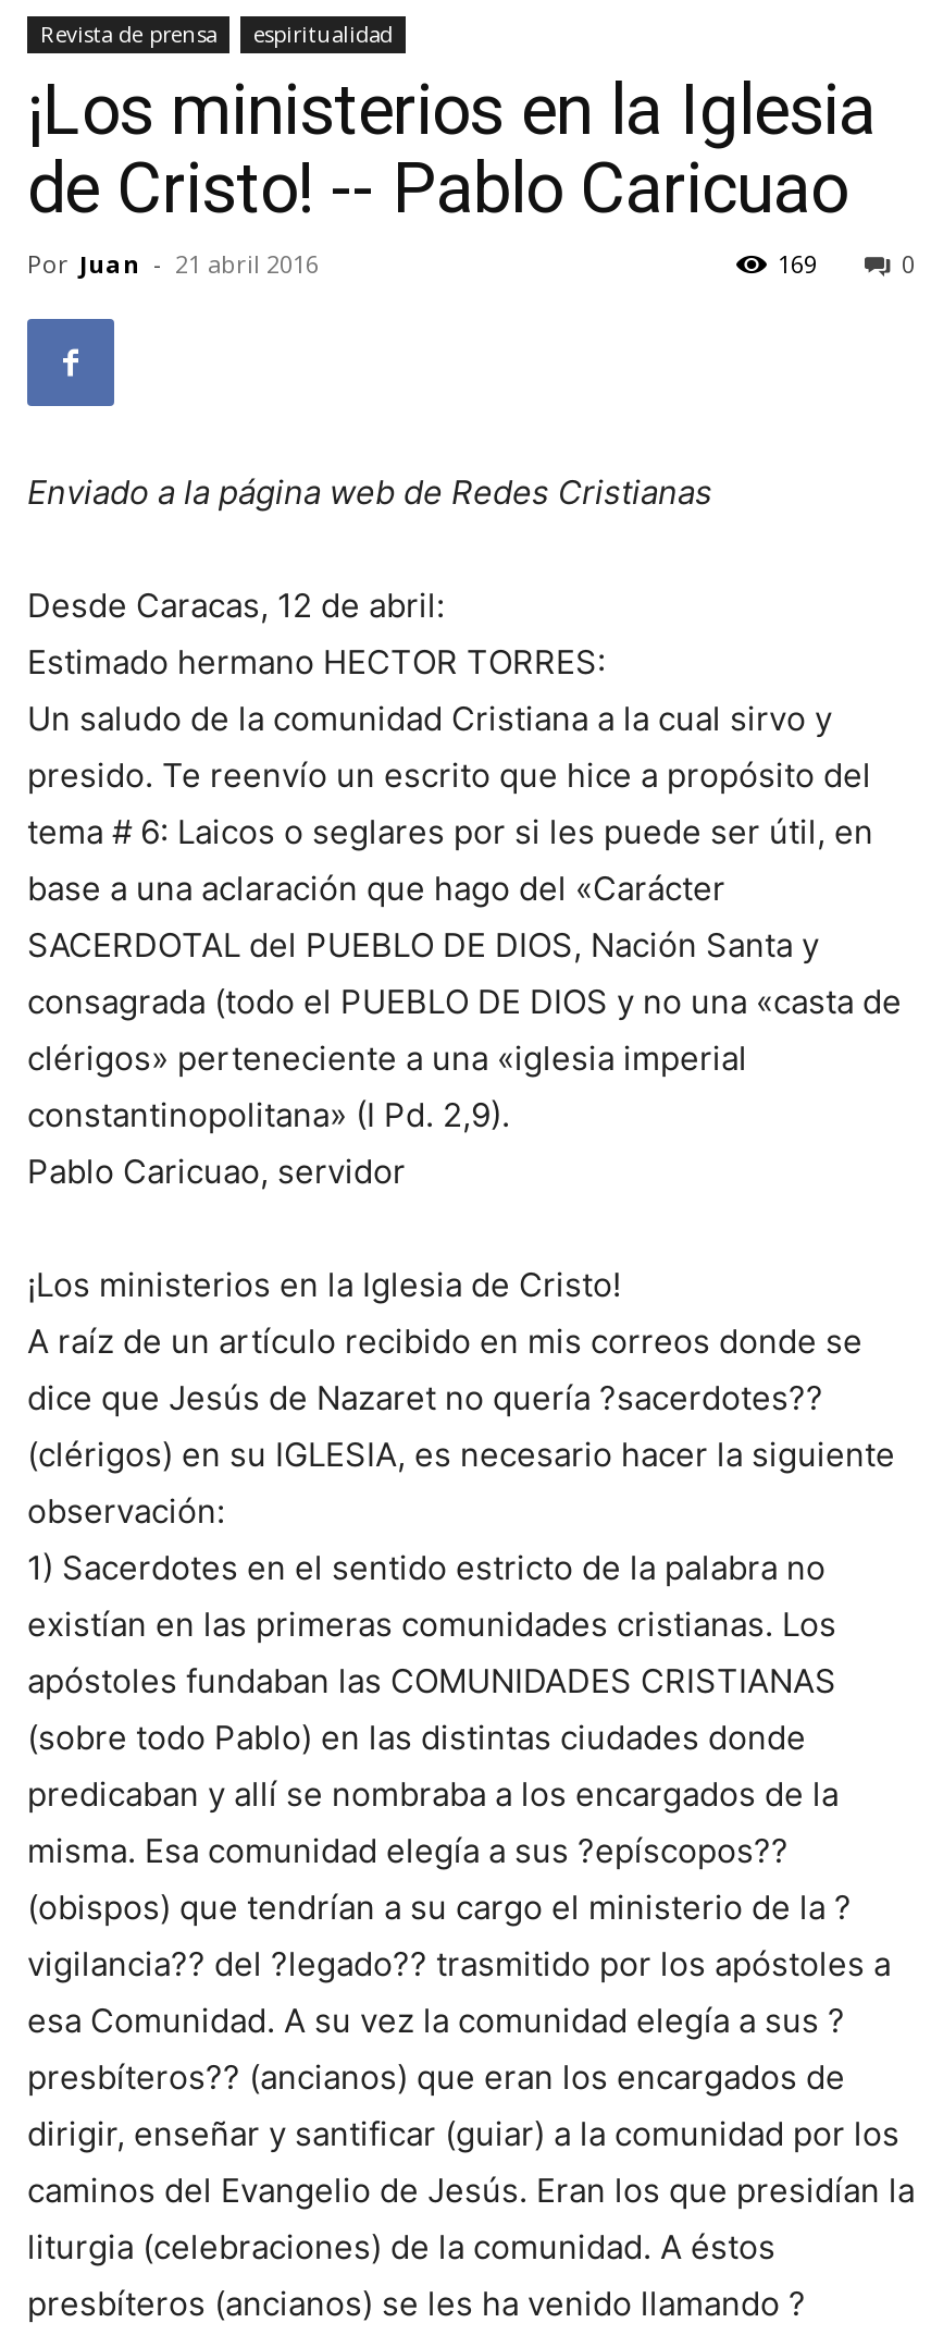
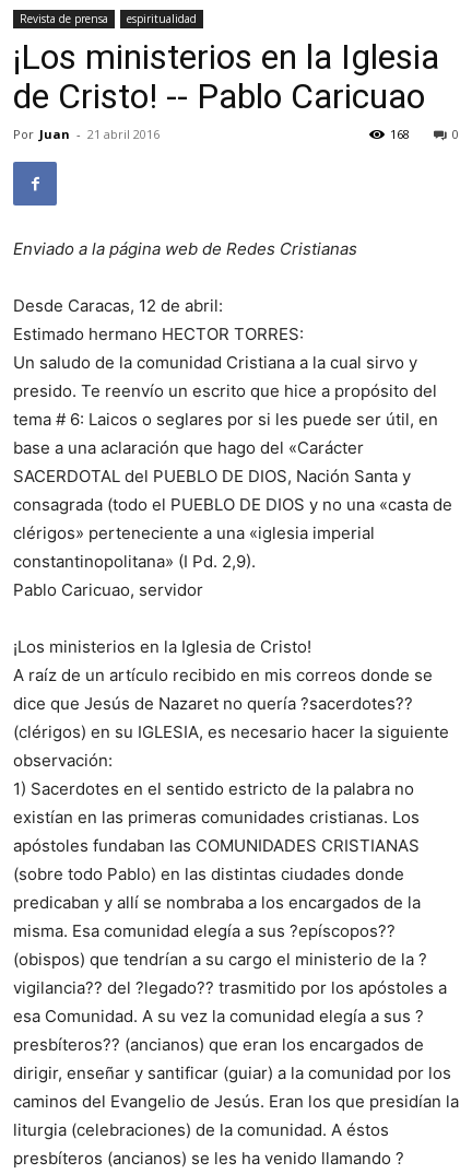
[778,248,817,281] 169 -> [390,126,410,143] 168

